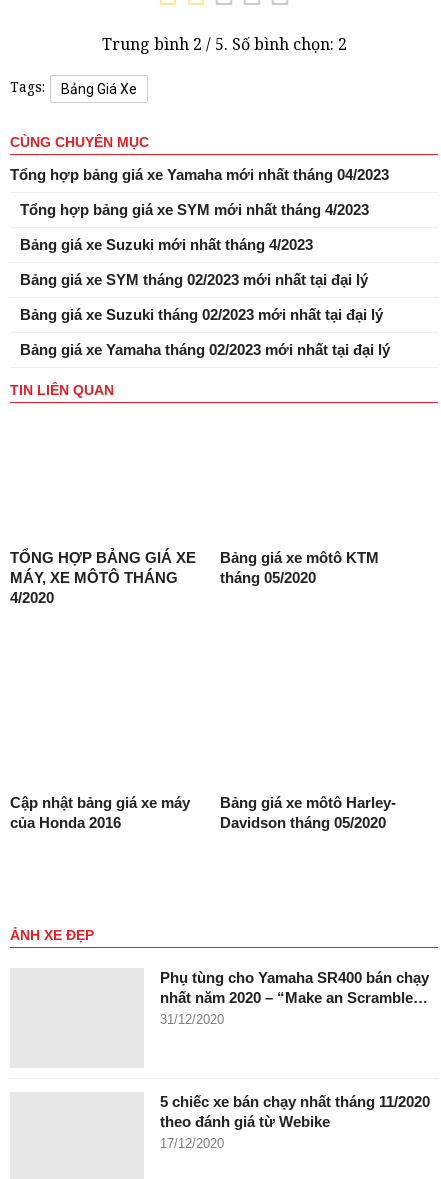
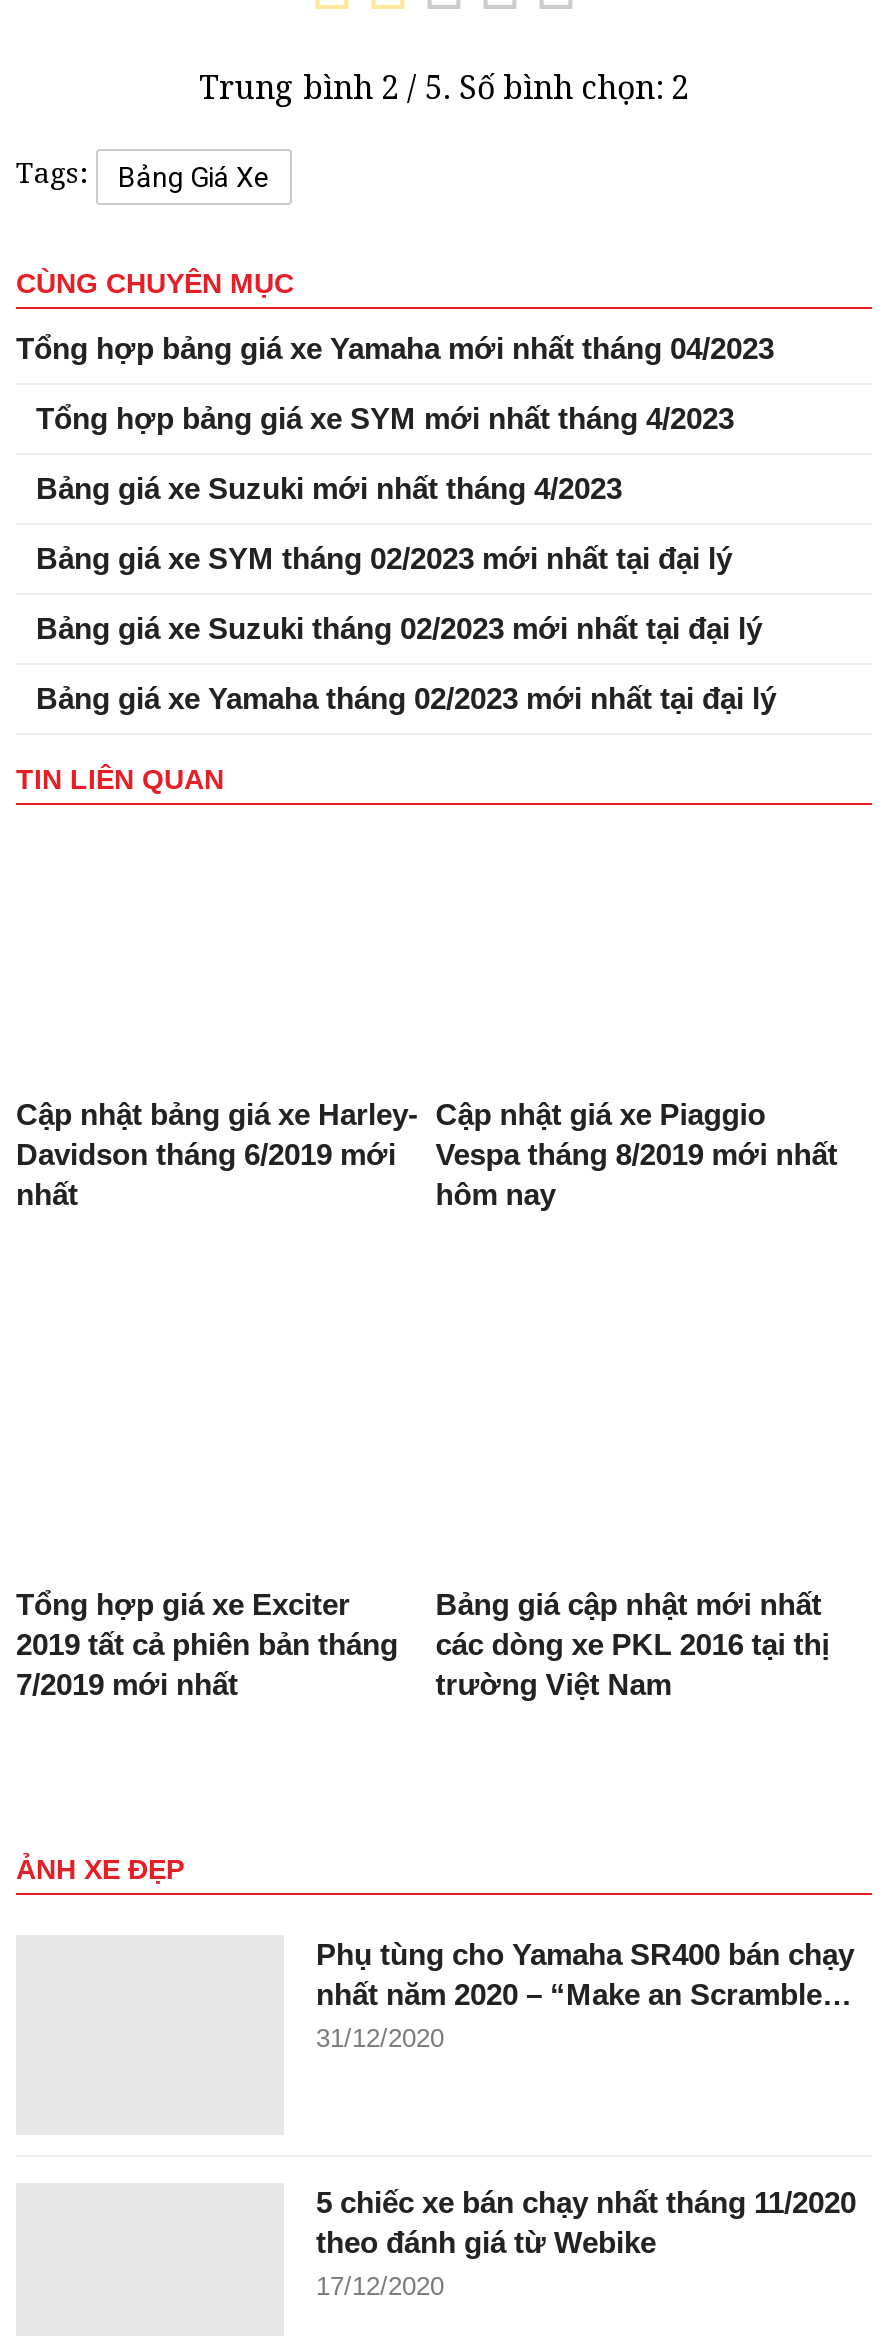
[10,549,196,606] TỔNG HỢP BẢNG GIÁ XE | MÁY, XE MÔTÔ THÁNG | 4/2020 -> [16,1097,418,1211] Cập nhật bảng giá xe Harley- | Davidson tháng 6/2019 mới | nhất
[220,549,379,586] Bảng giá xe môtô KTM | tháng 05/2020 -> [435,1097,837,1211] Cập nhật giá xe Piaggio | Vespa tháng 8/2019 mới nhất | hôm nay
[10,794,190,831] Cập nhật bảng giá xe máy | của Honda 2016 -> [16,1587,398,1701] Tổng hợp giá xe Exciter | 2019 tất cả phiên bản tháng | 7/2019 mới nhất
[220,794,396,831] Bảng giá xe môtô Harley- | Davidson tháng 05/2020 -> [435,1587,829,1701] Bảng giá cập nhật mới nhất | các dòng xe PKL 2016 tại thị | trường Việt Nam

